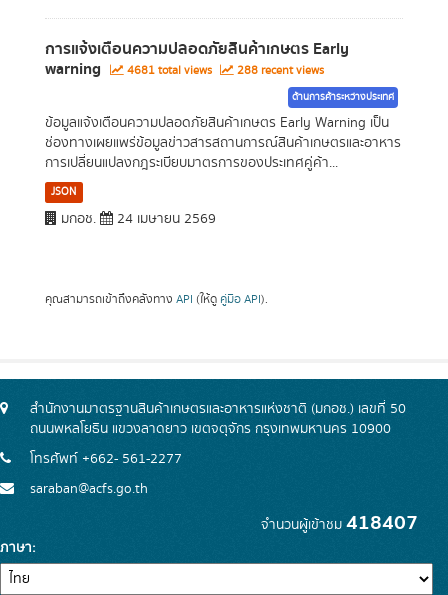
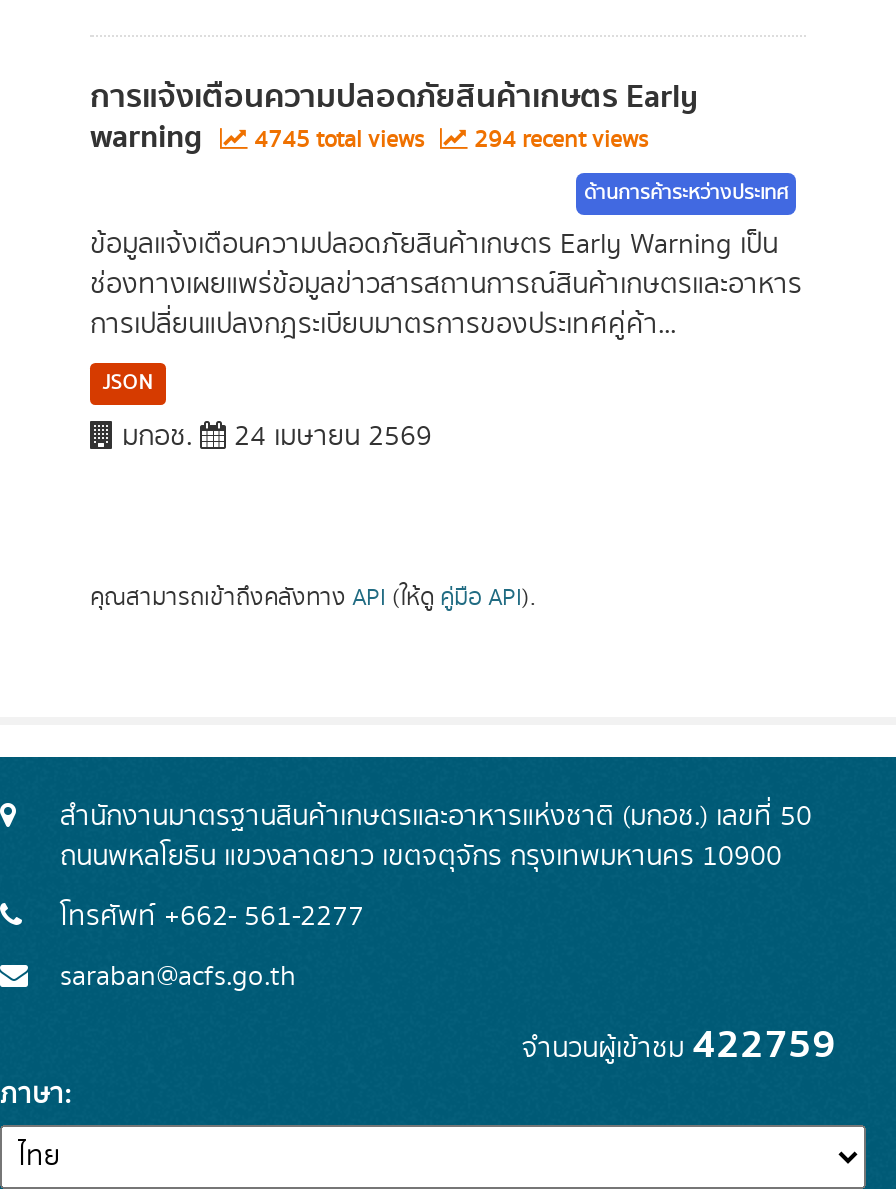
[124,62,215,79] 4681 total views -> [248,123,430,157] 4745 total views
[234,62,324,79] 288 recent views -> [468,123,648,157] 294 recent views
[261,507,418,539] จำนวนผู้เข้าชม418407 -> [522,1013,836,1077] จำนวนผู้เข้าชม422759

